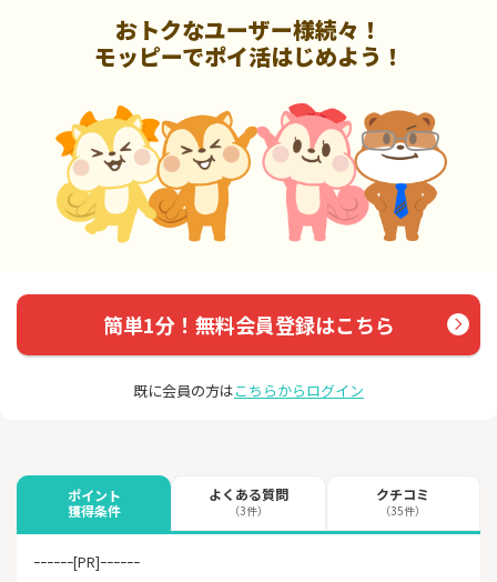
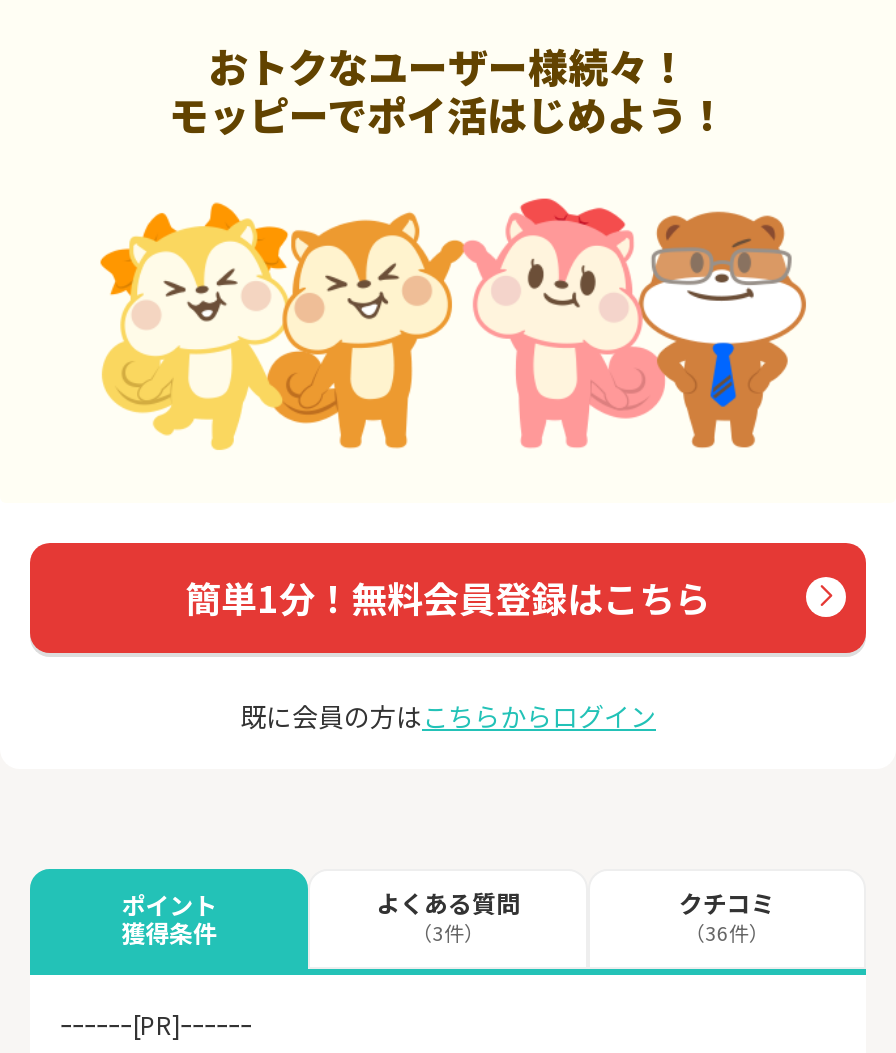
[380,502,426,519] （35件） -> [685,918,769,948] （36件）

